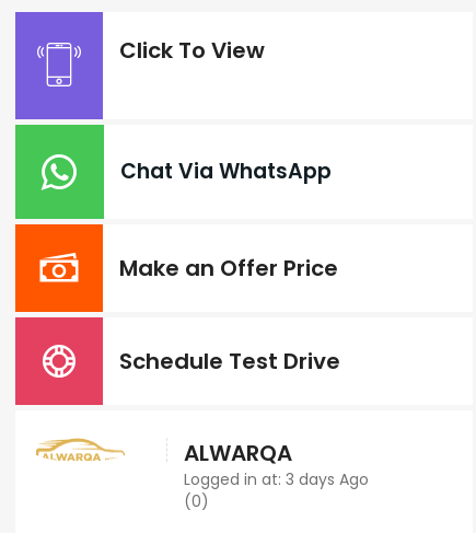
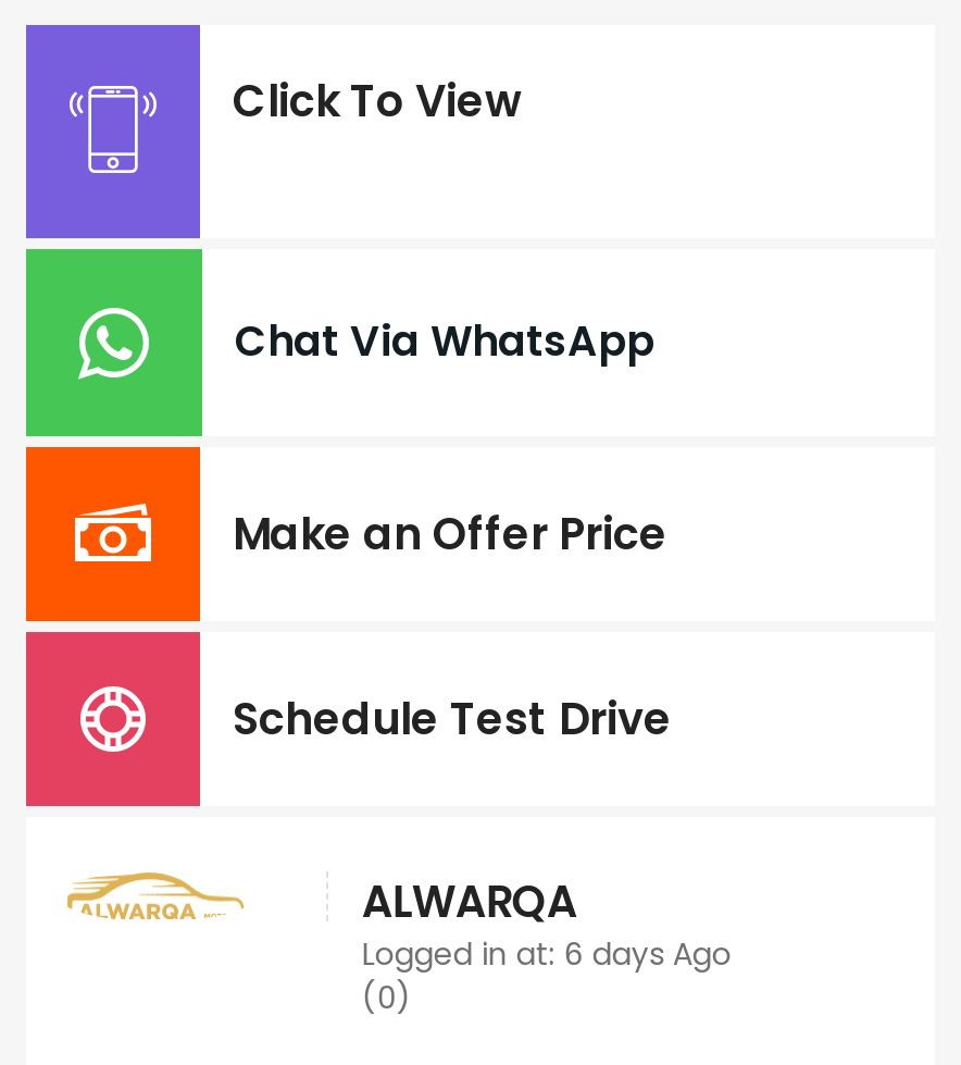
[184,468,369,490] Logged in at: 3 days Ago -> [362,933,731,976] Logged in at: 6 days Ago

